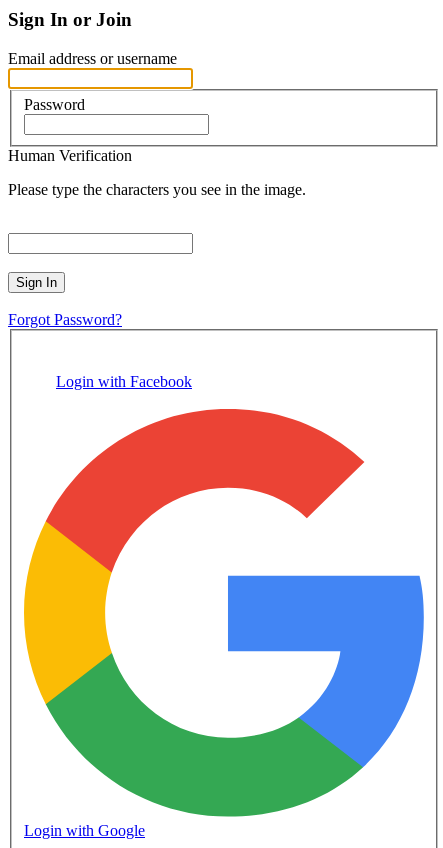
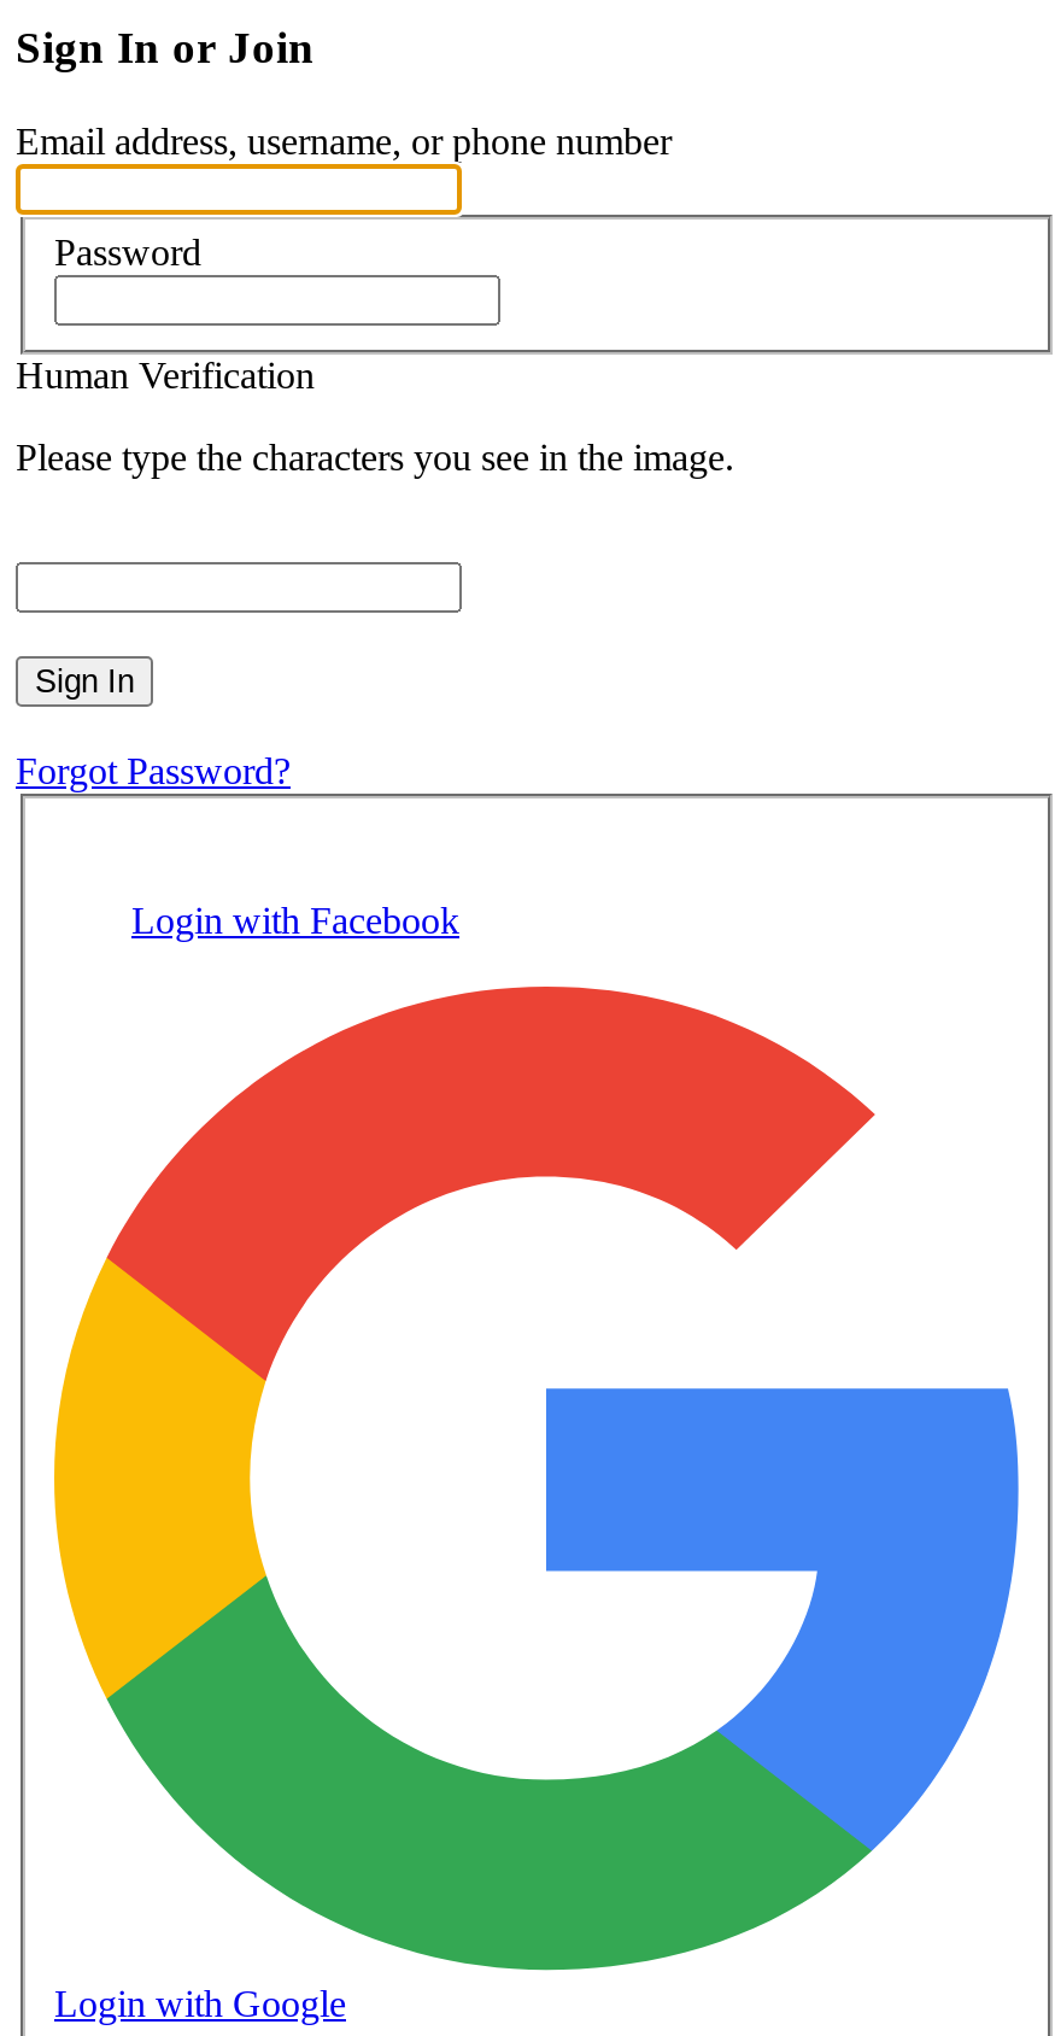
[8,50,177,67] Email address or username -> [16,120,672,161] Email address, username, or phone number

